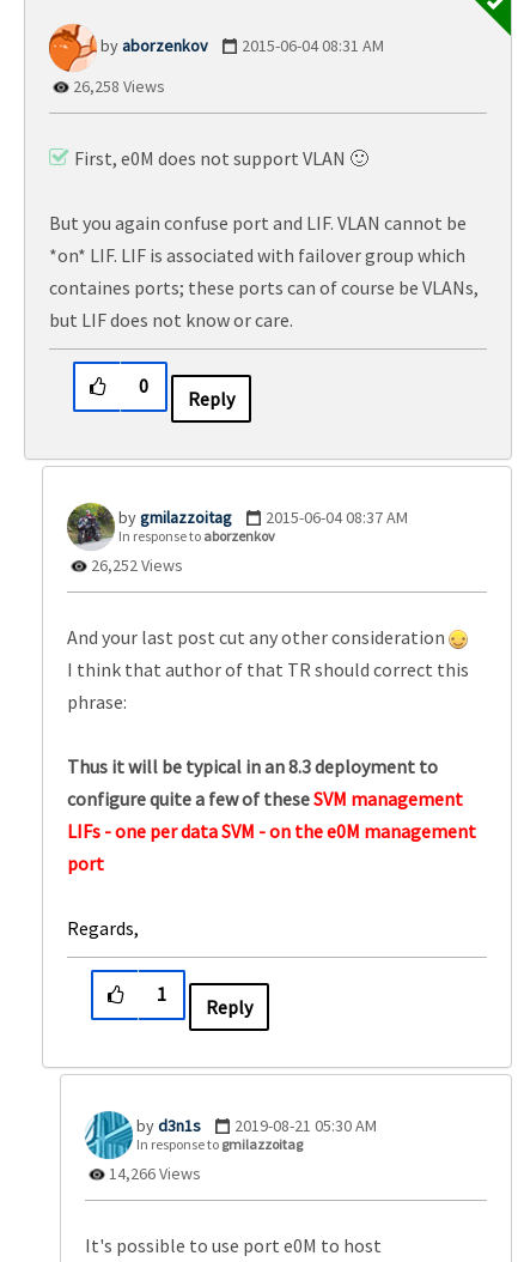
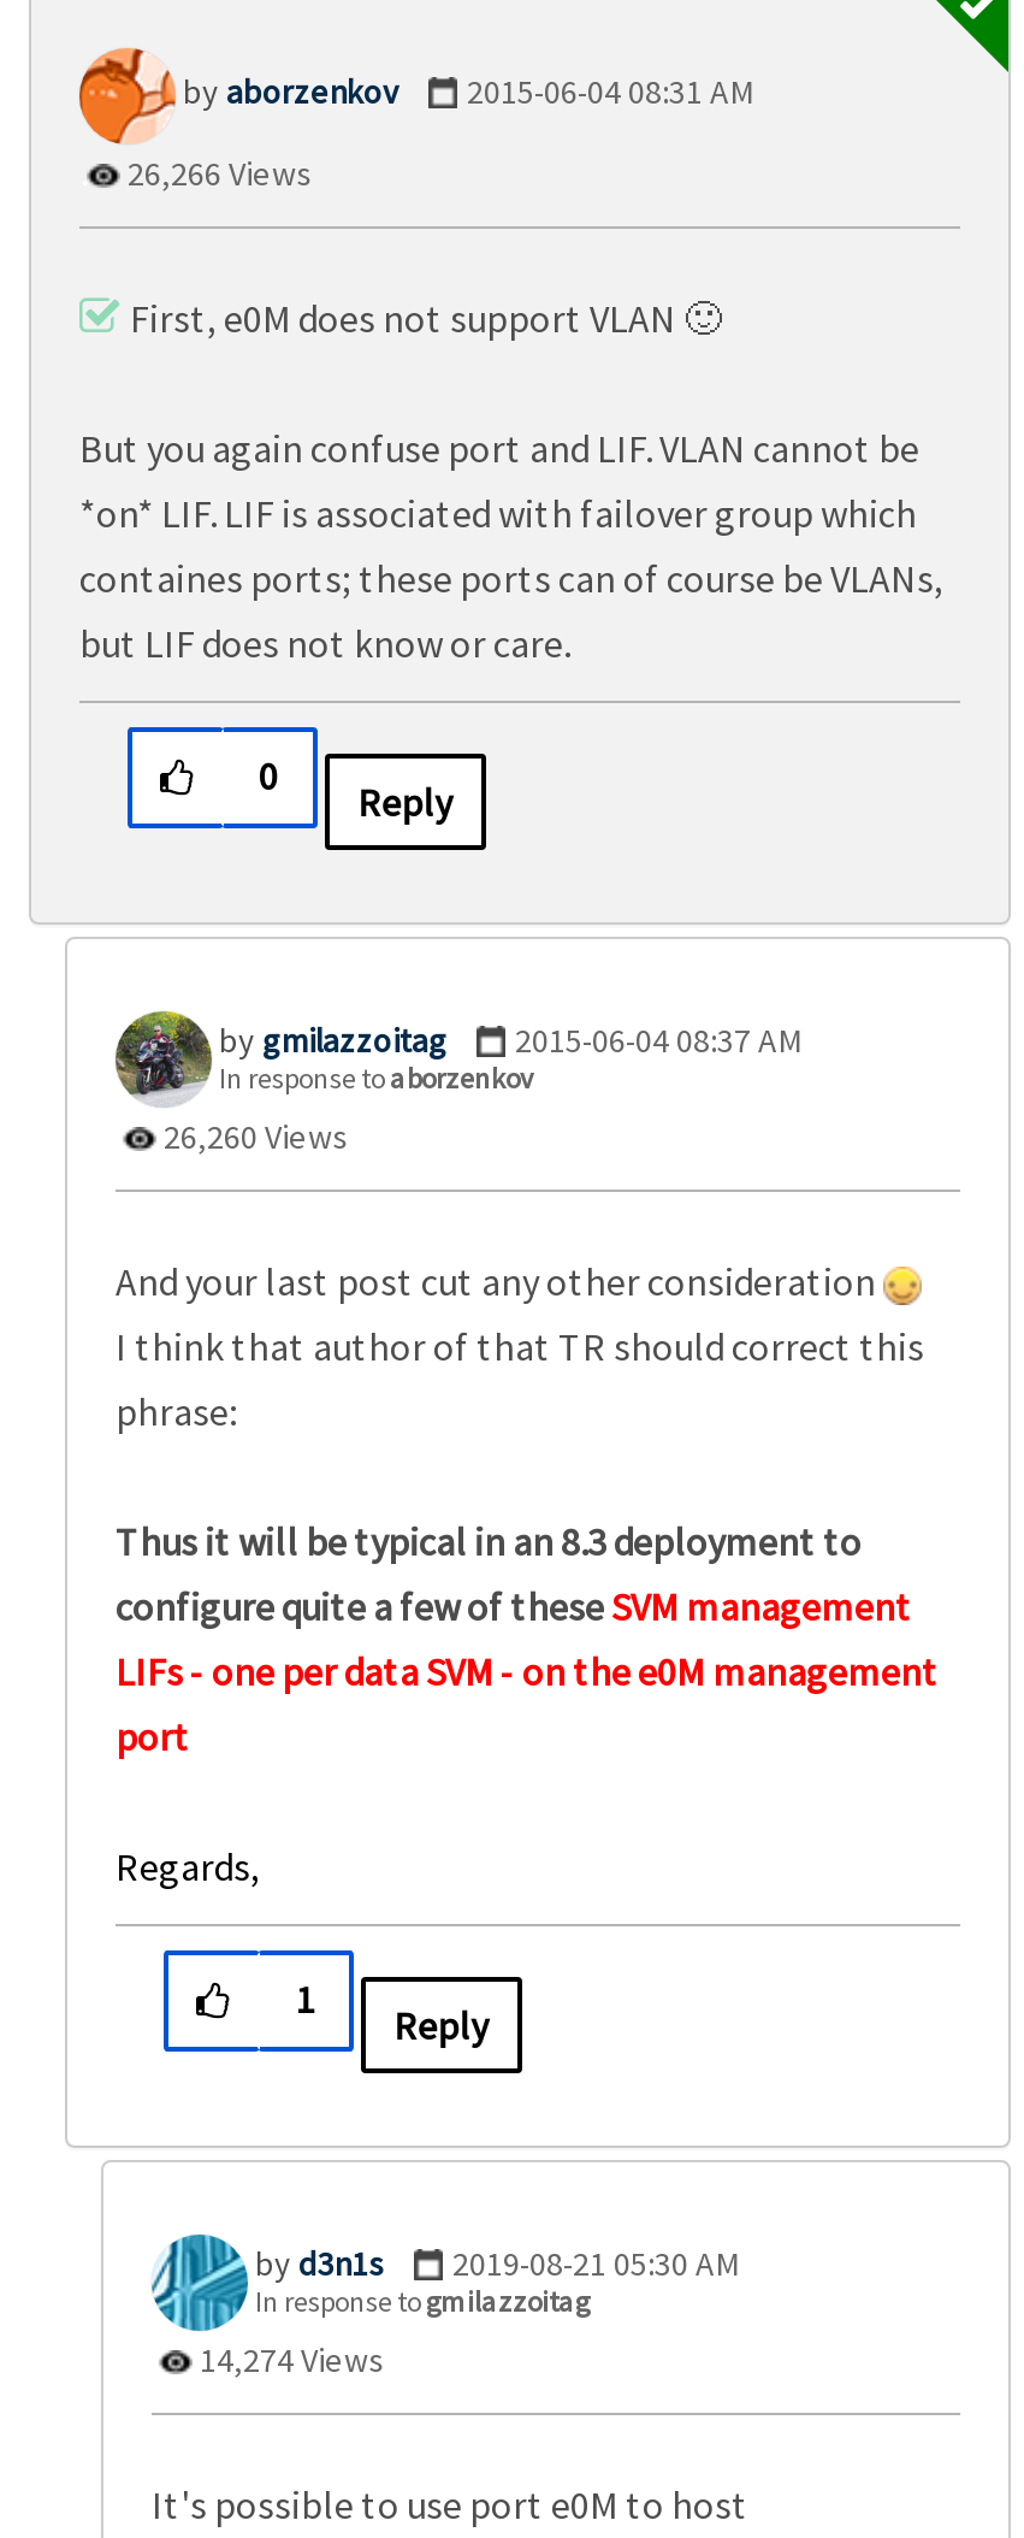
[69,75,165,97] 26,258 Views -> [120,152,313,195] 26,266 Views
[87,554,183,576] 26,252 Views -> [156,1115,349,1158] 26,260 Views
[105,1163,201,1184] 14,266 Views -> [193,2338,385,2381] 14,274 Views

